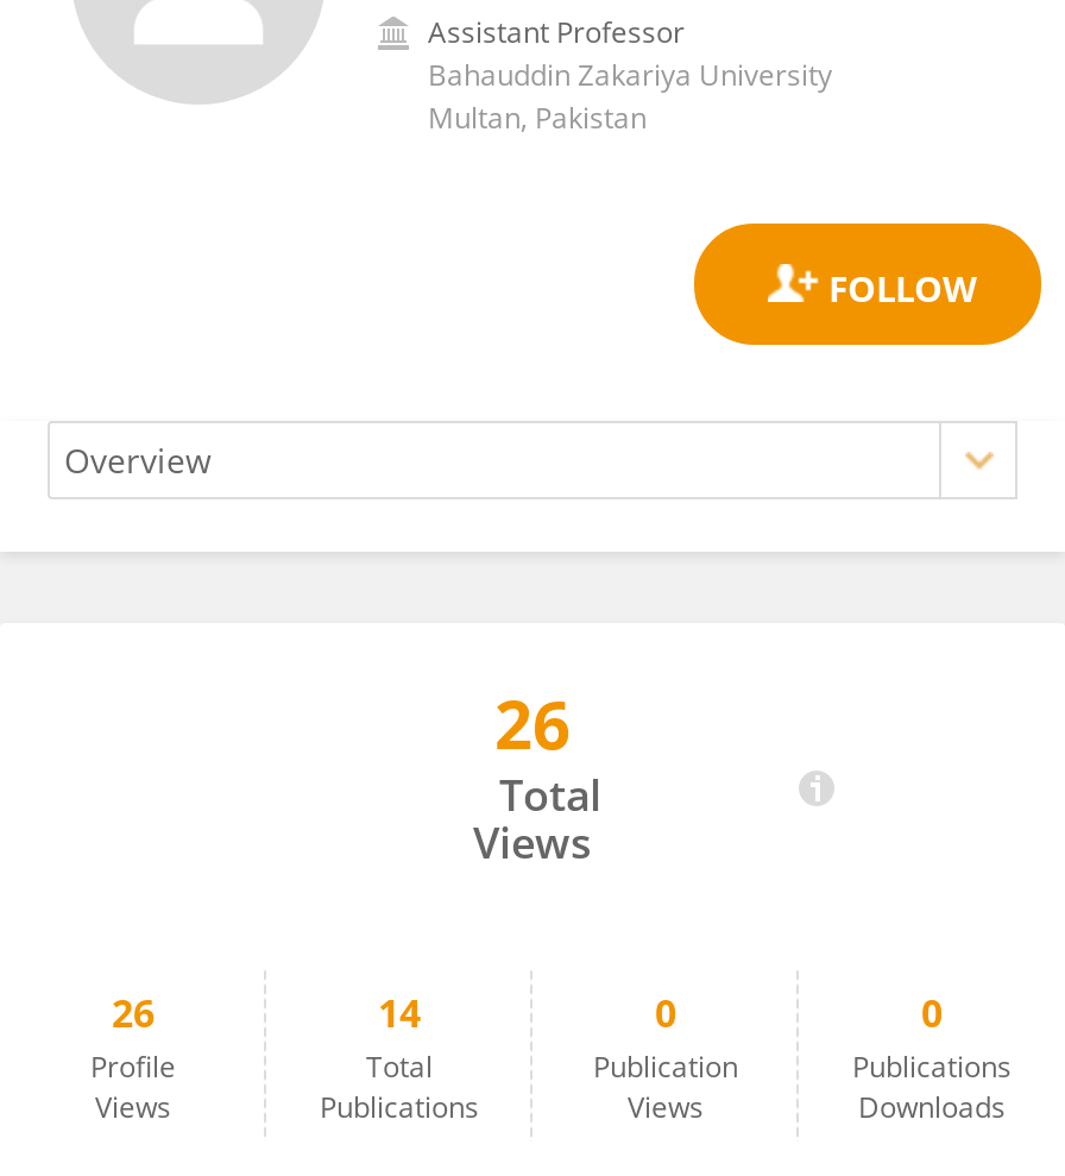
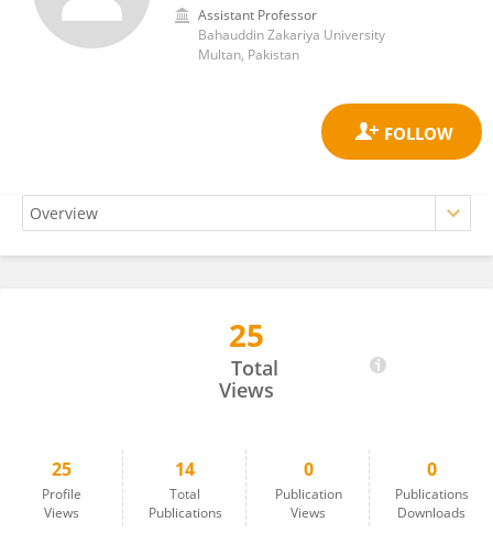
[494,678,571,768] 26 -> [229,314,264,356] 25
[112,987,155,1039] 26 -> [52,457,72,481] 25

